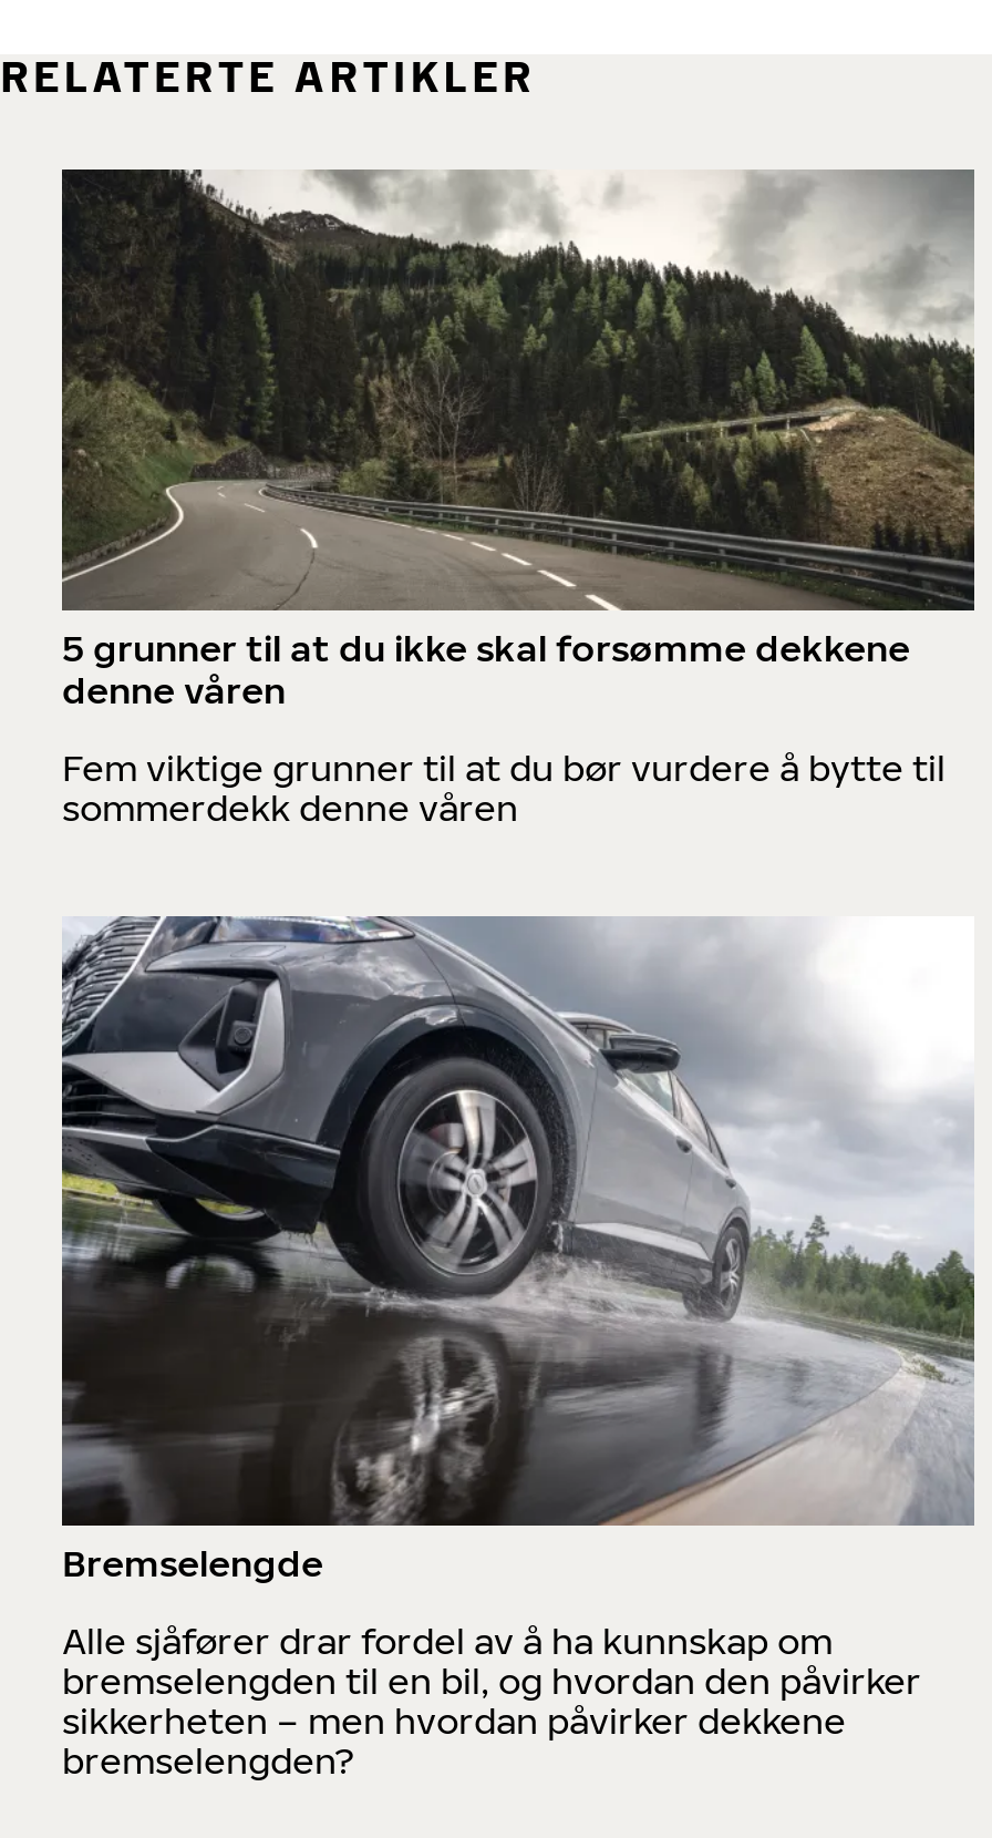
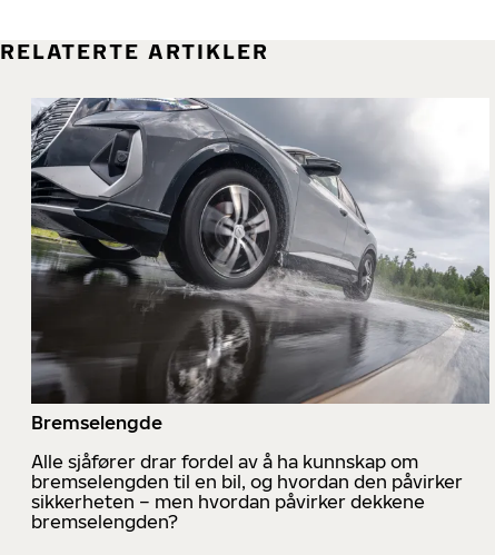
[60,167,976,830] [image] | 5 grunner til at du ikke skal forsømme dekkene | denne våren | Fem viktige grunner til at du bør vurdere å bytte til | sommerdekk denne våren -> none

